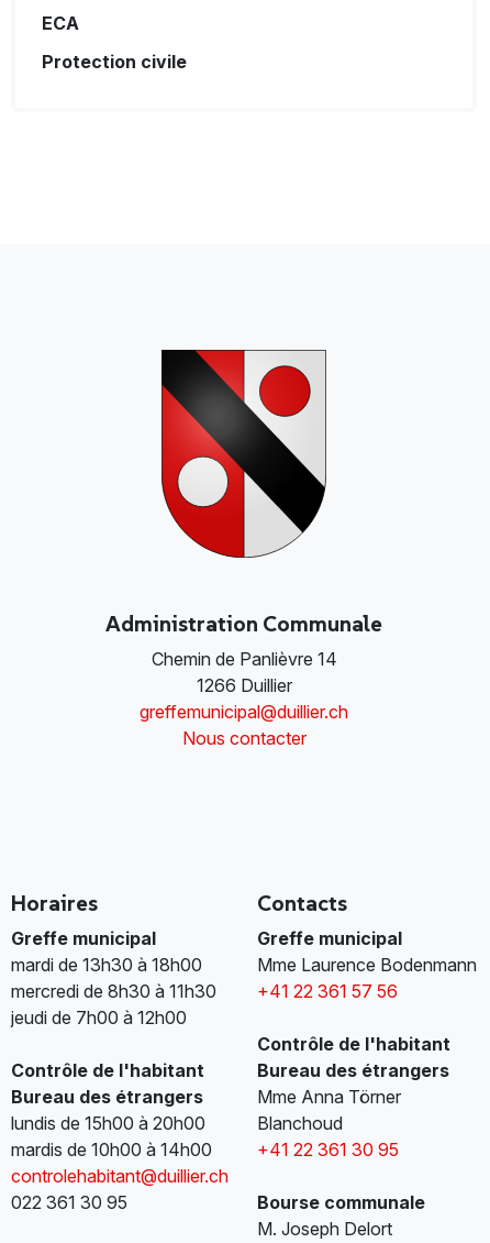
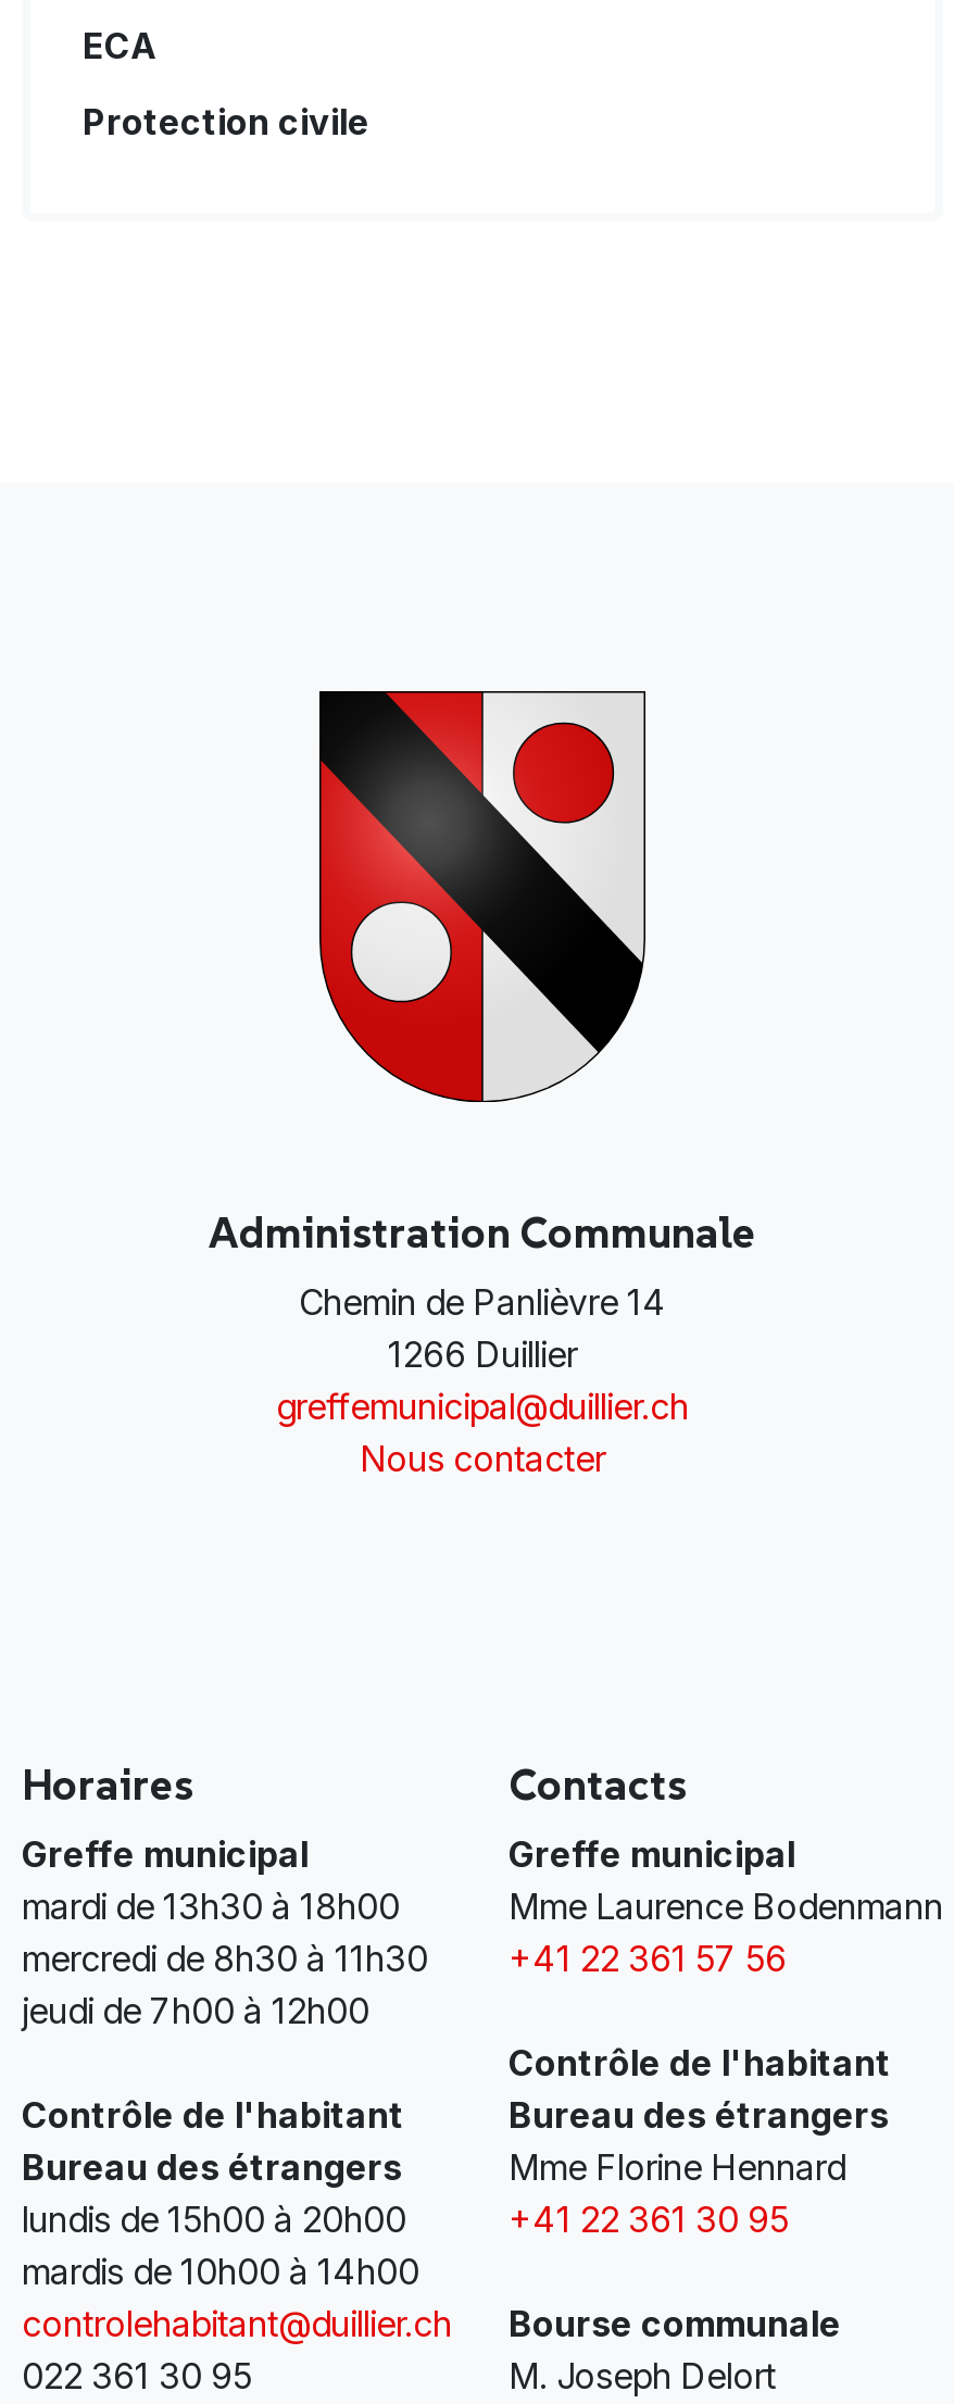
[257,1086,401,1135] Mme Anna Törner | Blanchoud -> [509,2146,845,2190] Mme Florine Hennard

